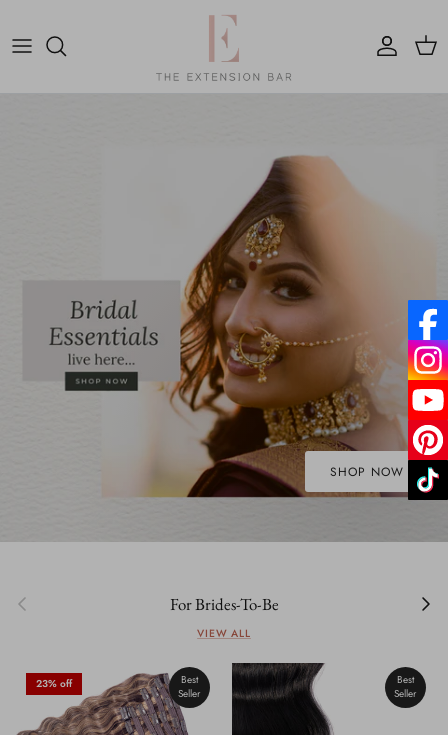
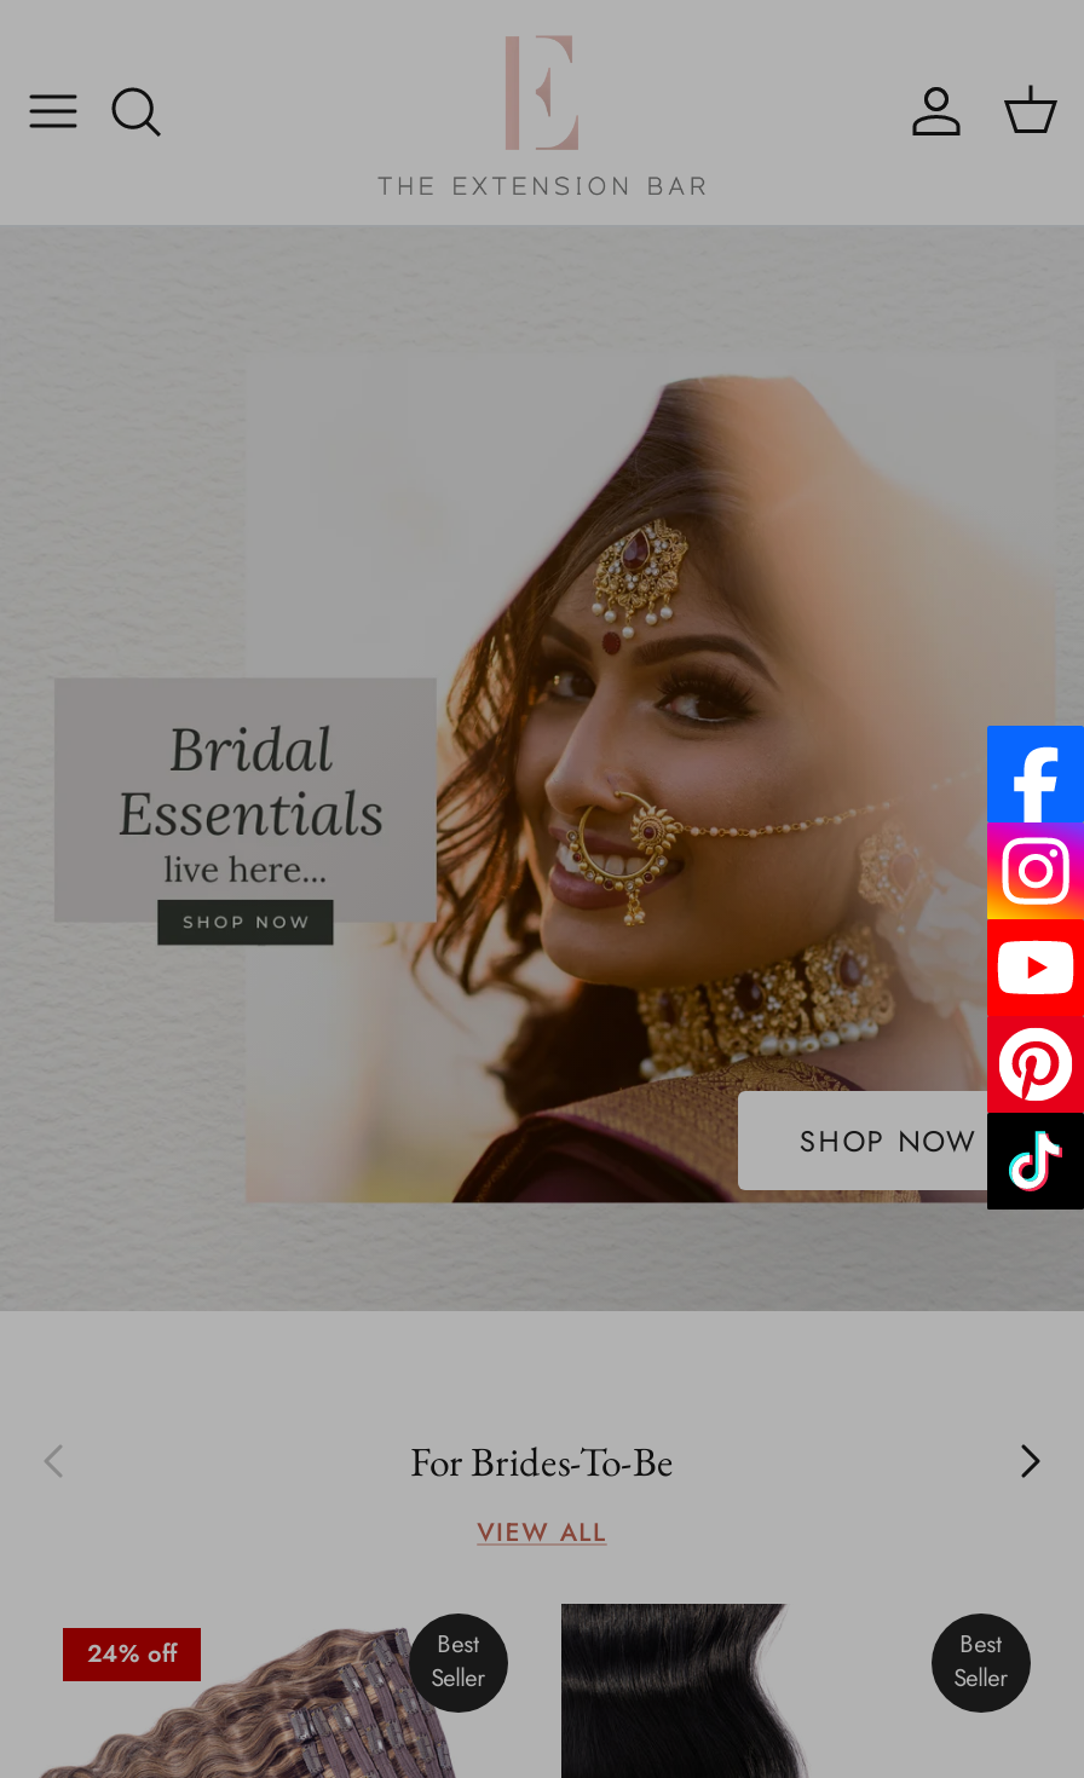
[36,676,72,691] 23% off -> [87,1635,177,1671] 24% off

